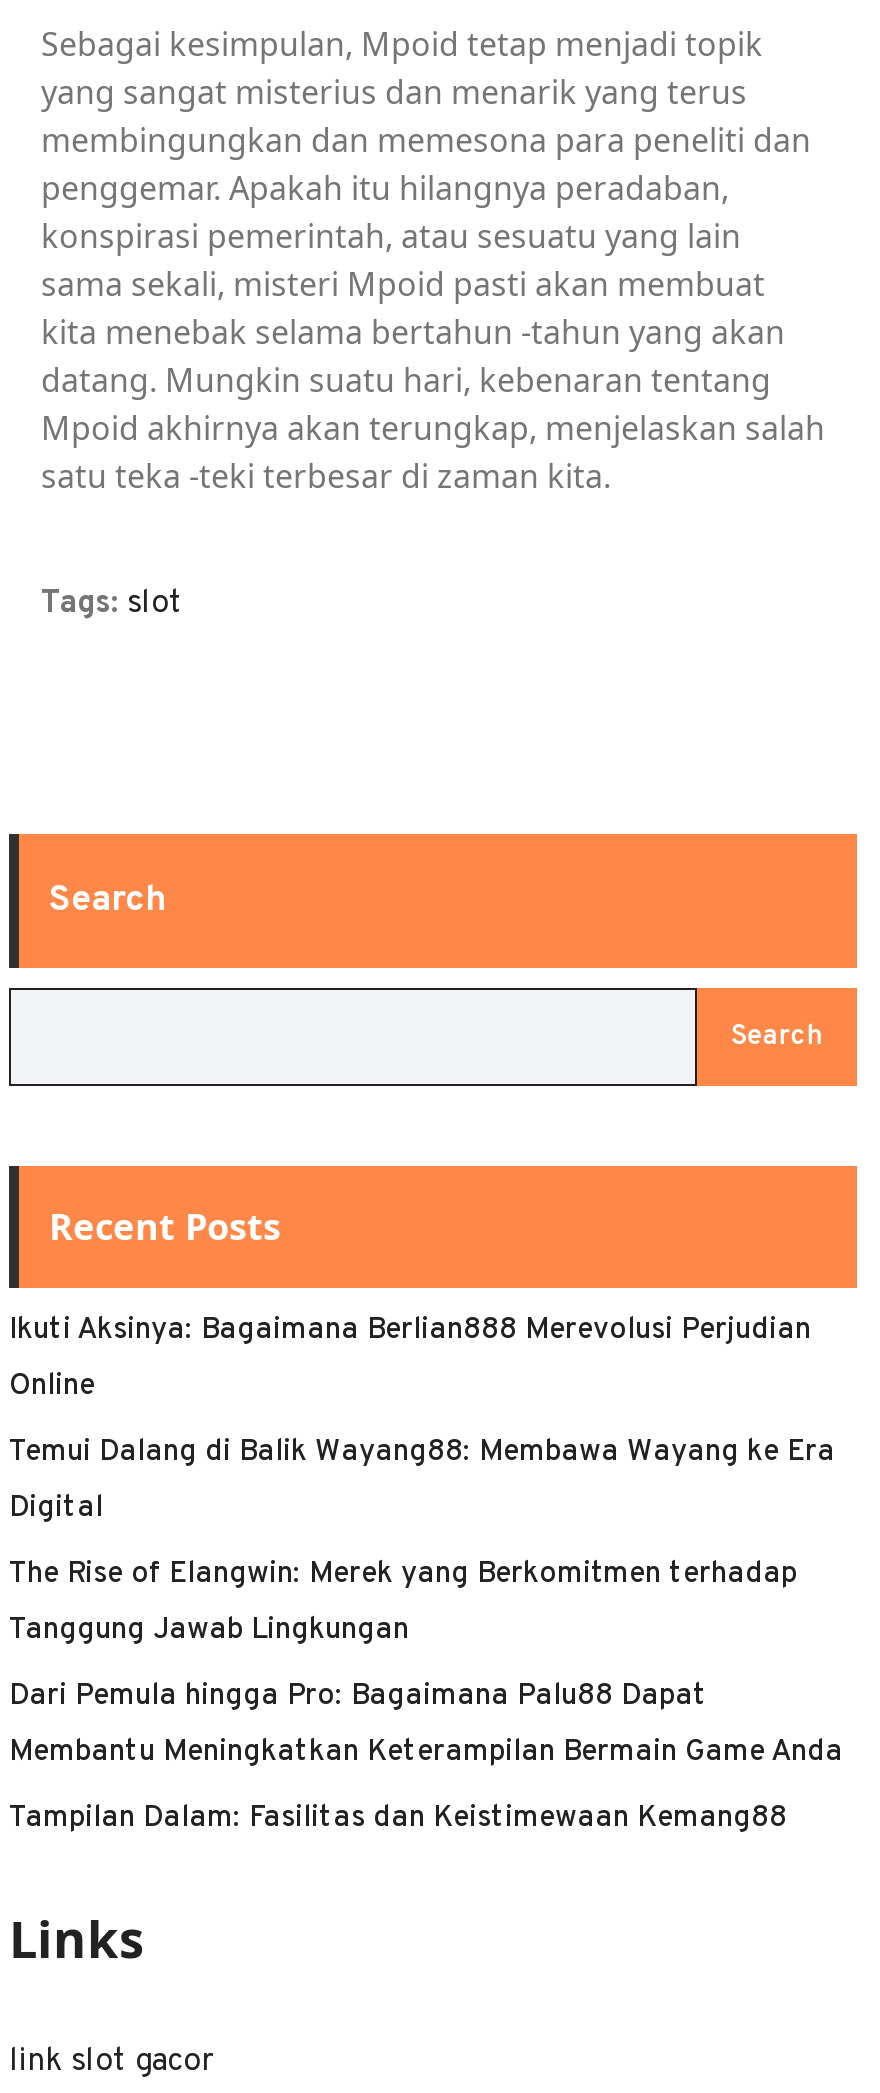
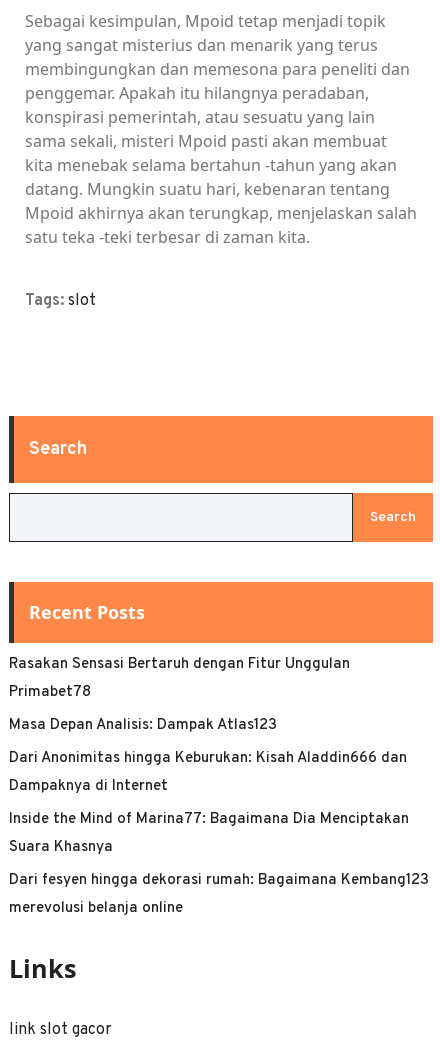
[9,1312,811,1350] Ikuti Aksinya: Bagaimana Berlian888 Merevolusi Perjudian -> [9,655,350,674] Rasakan Sensasi Bertaruh dengan Fitur Unggulan
[9,1368,95,1406] Online -> [9,683,91,702] Primabet78
[9,1434,835,1472] Temui Dalang di Balik Wayang88: Membawa Wayang ke Era -> [9,716,277,735] Masa Depan Analisis: Dampak Atlas123
[9,1490,103,1528] Digital -> [9,749,407,768] Dari Anonimitas hingga Keburukan: Kisah Aladdin666 dan
[9,1556,797,1594] The Rise of Elangwin: Merek yang Berkomitmen terhadap -> [9,777,168,796] Dampaknya di Internet
[9,1612,409,1650] Tanggung Jawab Lingkungan -> [9,810,409,829] Inside the Mind of Marina77: Bagaimana Dia Menciptakan
[9,1678,707,1716] Dari Pemula hingga Pro: Bagaimana Palu88 Dapat -> [9,838,113,857] Suara Khasnya
[9,1734,843,1772] Membantu Meningkatkan Keterampilan Bermain Game Anda -> [9,871,429,890] Dari fesyen hingga dekorasi rumah: Bagaimana Kembang123
[9,1800,787,1838] Tampilan Dalam: Fasilitas dan Keistimewaan Kemang88 -> [9,899,183,918] merevolusi belanja online

